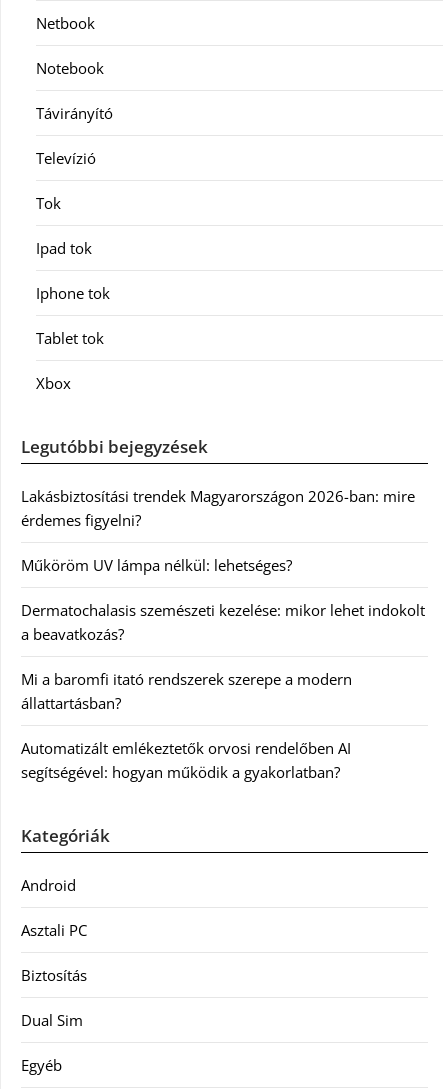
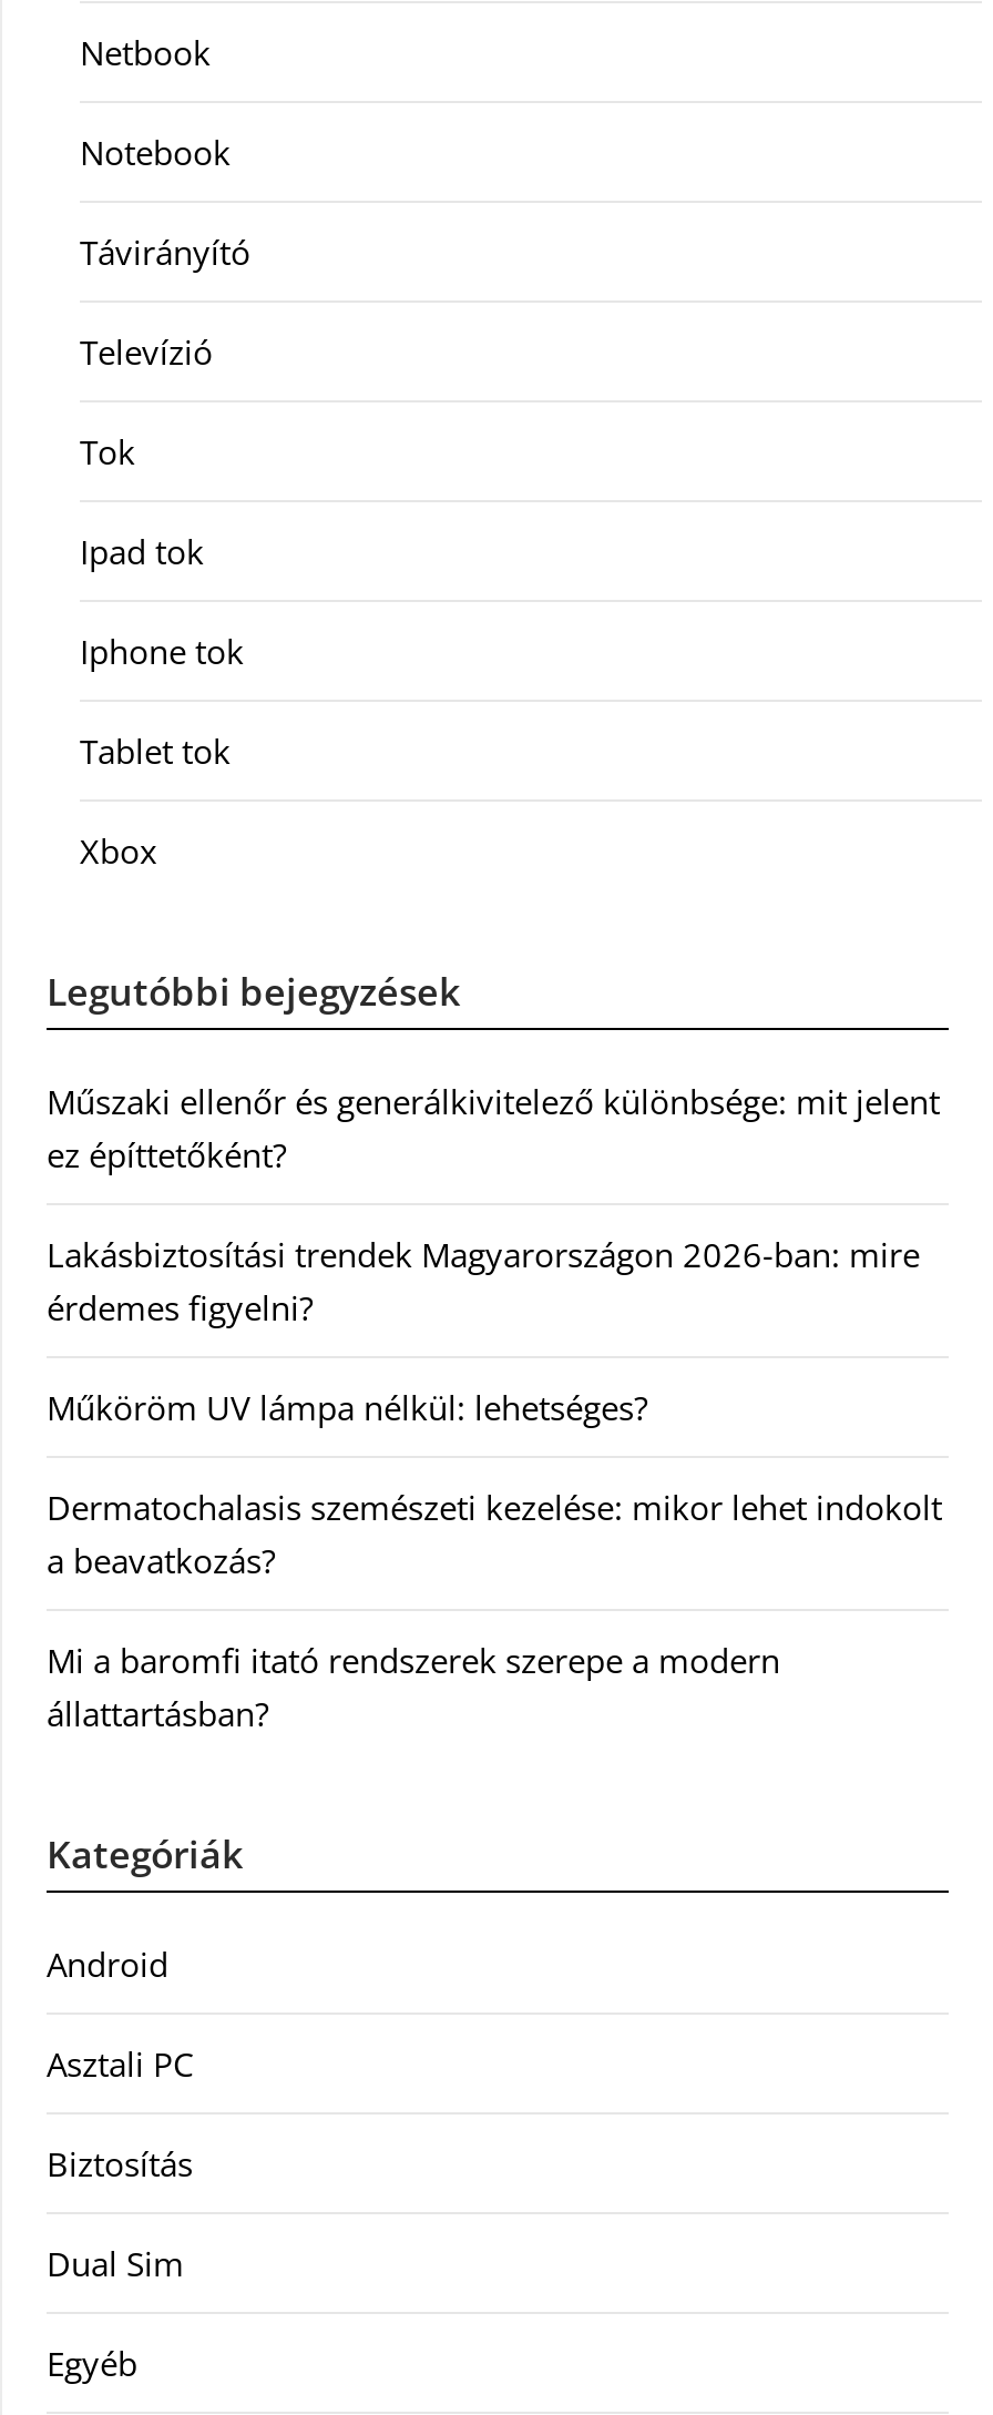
none -> [47,1078,940,1175] Műszaki ellenőr és generálkivitelező különbsége: mit jelent | ez építtetőként?
moved [21,486,425,713] -> [47,1231,942,1734]: Lakásbiztosítási trendek Magyarországon 2026-ban: mire | érdemes figyelni? | Műköröm UV lámpa nélkül: lehetséges? | Dermatochalasis szemészeti kezelése: mikor lehet indokolt | a beavatkozás? | Mi a baromfi itató rendszerek szerepe a modern | állattartásban?
[21,738,351,782] Automatizált emlékeztetők orvosi rendelőben AI | segítségével: hogyan működik a gyakorlatban? -> none

